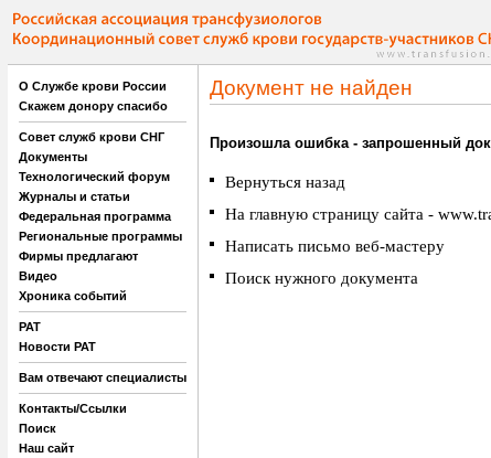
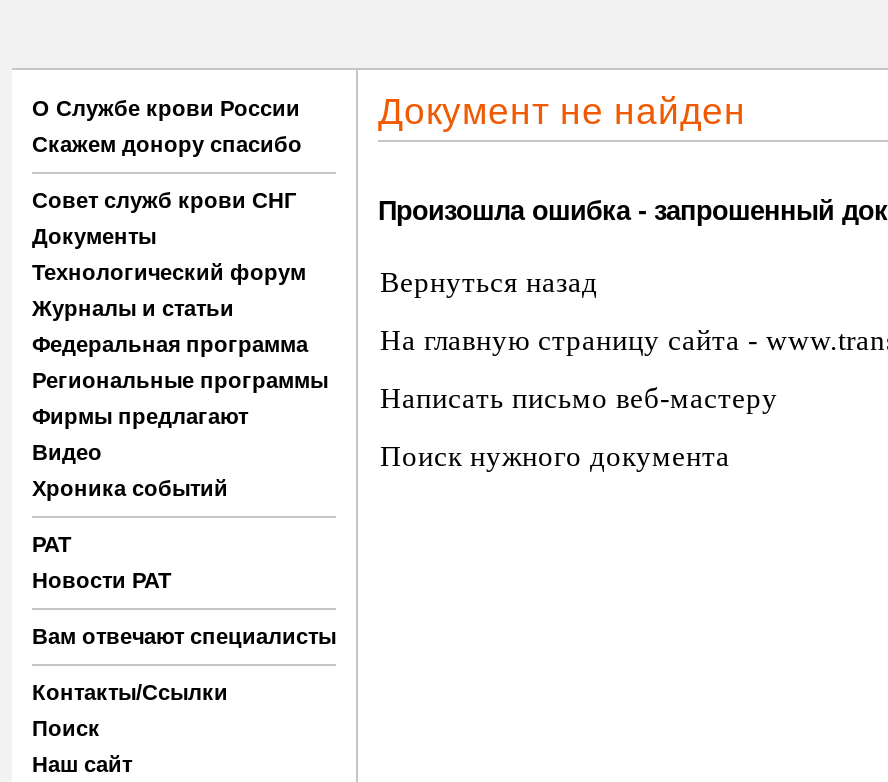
[12,11,488,57] [image] -> none

